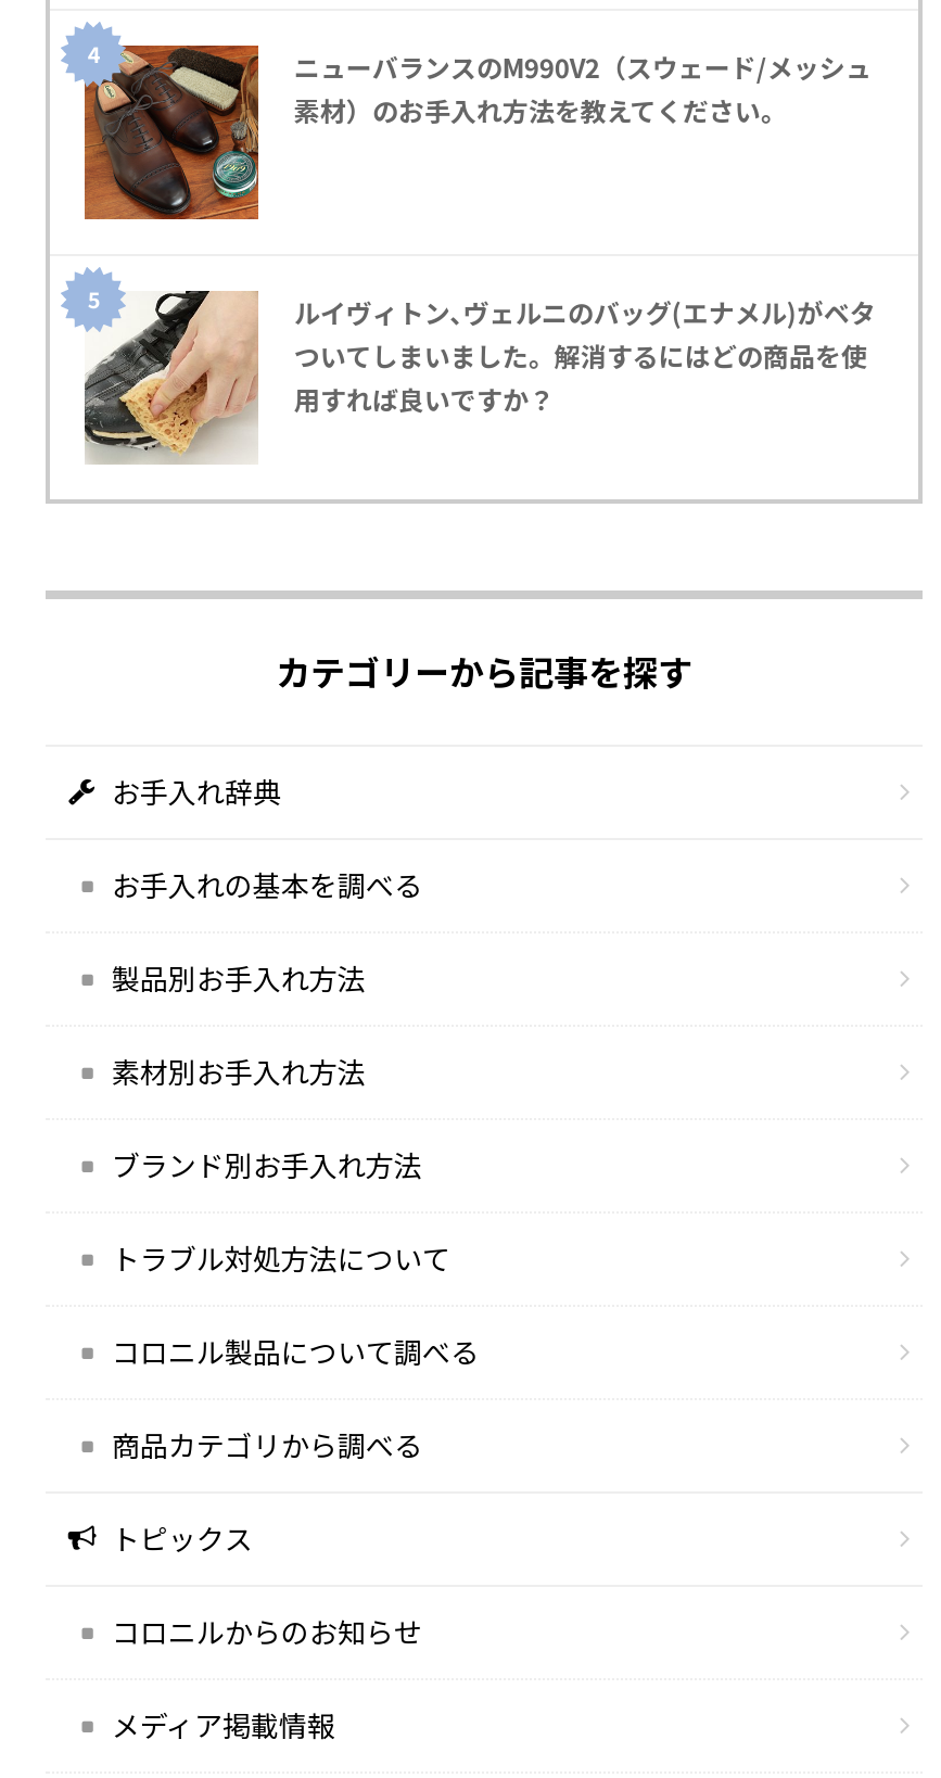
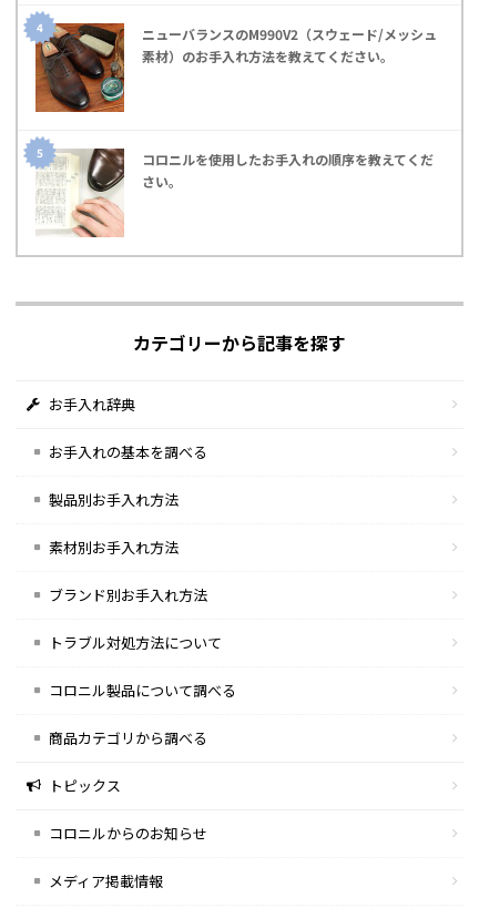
[82,289,876,465] [image] | ルイヴィトン､ヴェルニのバッグ(エナメル)がベタ | ついてしまいました。解消するにはどの商品を使 | 用すれば良いですか？ -> [35,147,434,237] [image] | コロニルを使用したお手入れの順序を教えてくだ | さい｡

